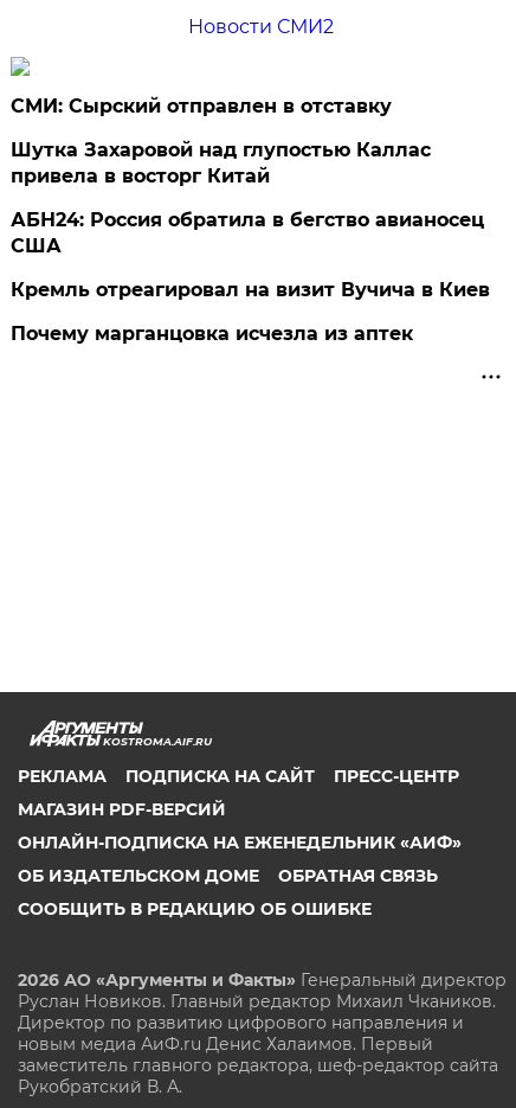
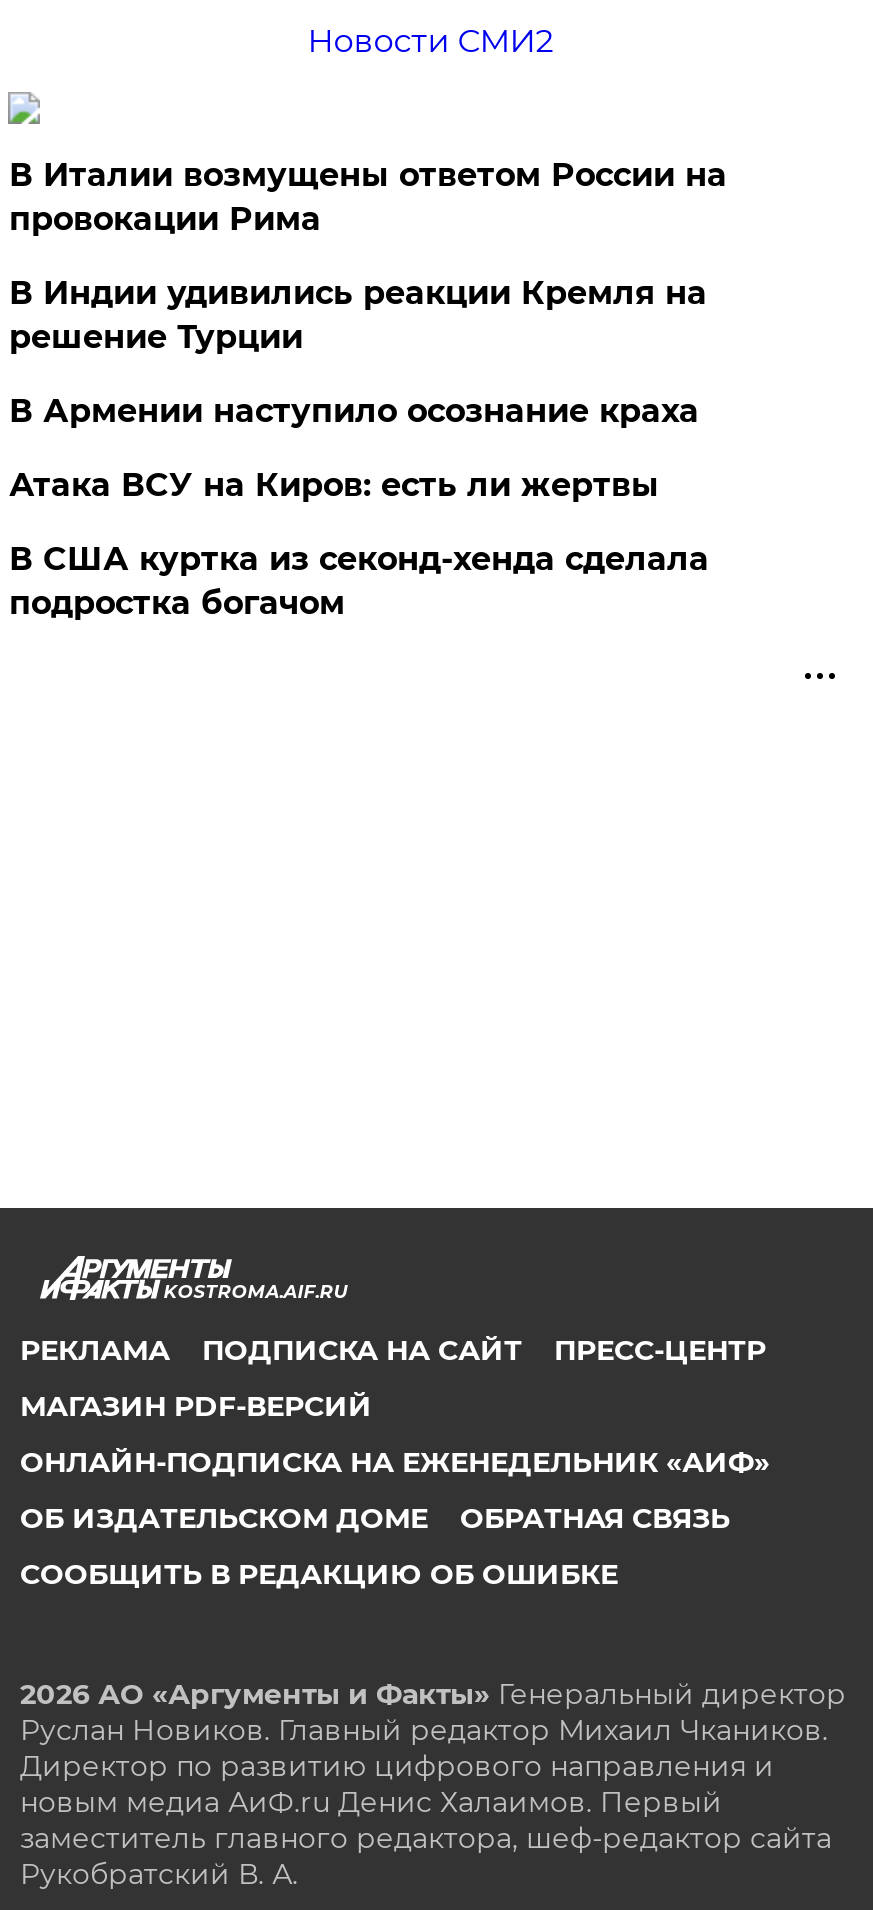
[11,95,392,117] СМИ: Сырский отправлен в отставку -> [9,156,727,238] В Италии возмущены ответом России на | провокации Рима
[11,139,431,187] Шутка Захаровой над глупостью Каллас | привела в восторг Китай -> [9,274,707,356] В Индии удивились реакции Кремля на | решение Турции
[11,209,485,257] АБН24: Россия обратила в бегство авианосец | США -> [9,392,699,430] В Армении наступило осознание краха
[11,278,490,301] Кремль отреагировал на визит Вучича в Киев -> [9,466,659,504] Атака ВСУ на Киров: есть ли жертвы
[11,322,414,345] Почему марганцовка исчезла из аптек -> [9,540,709,622] В США куртка из секонд-хенда сделала | подростка богачом

